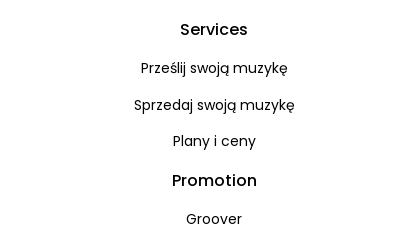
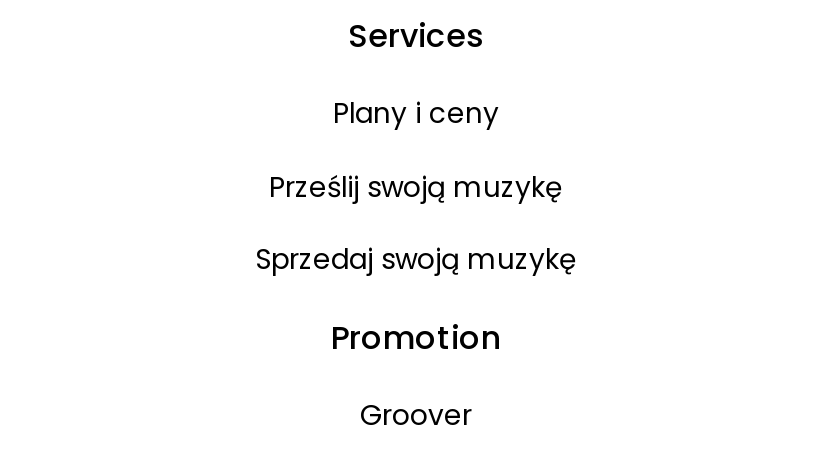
moved [133,58,294,115] -> [255,166,577,280]: Prześlij swoją muzykę | Sprzedaj swoją muzykę
moved [172,131,255,151] -> [333,93,499,133]: Plany i ceny

